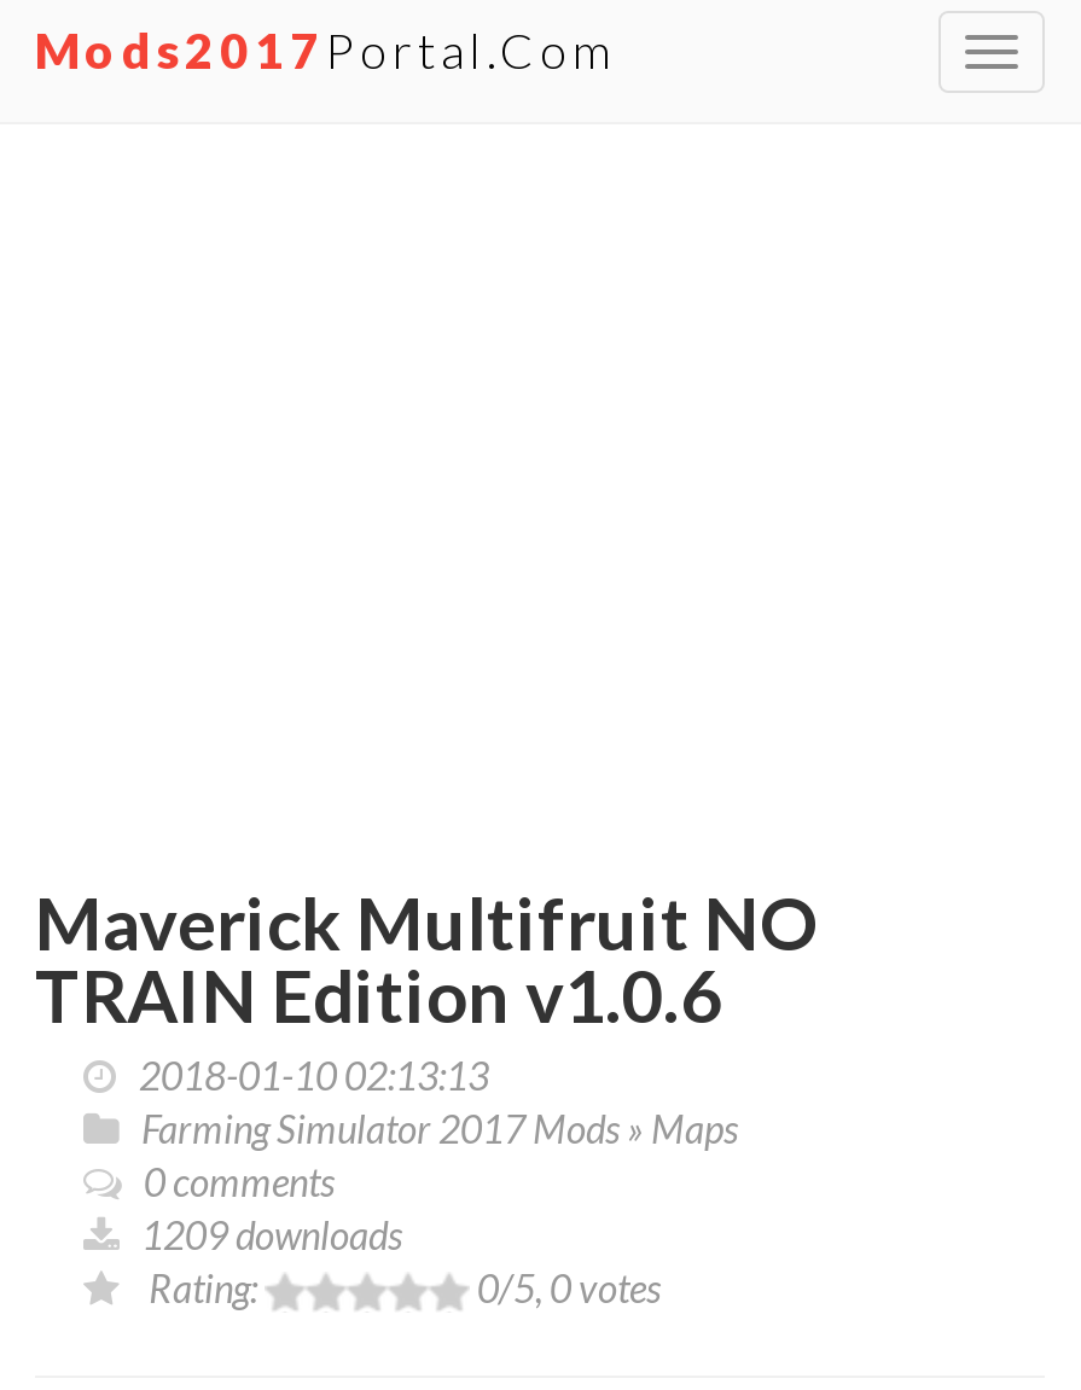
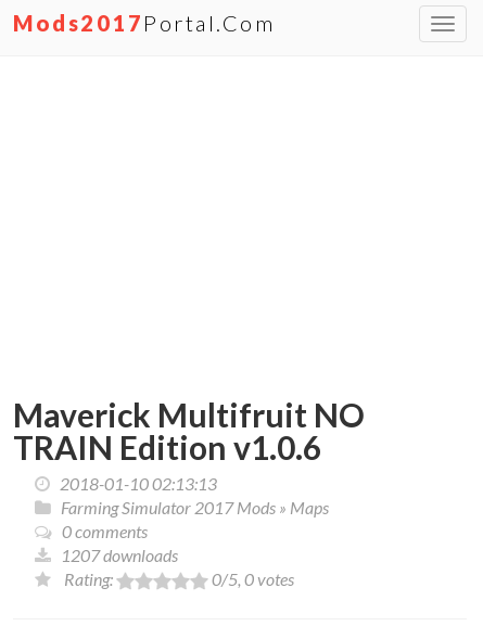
[141,1211,402,1257] 1209 downloads -> [61,545,178,565] 1207 downloads

